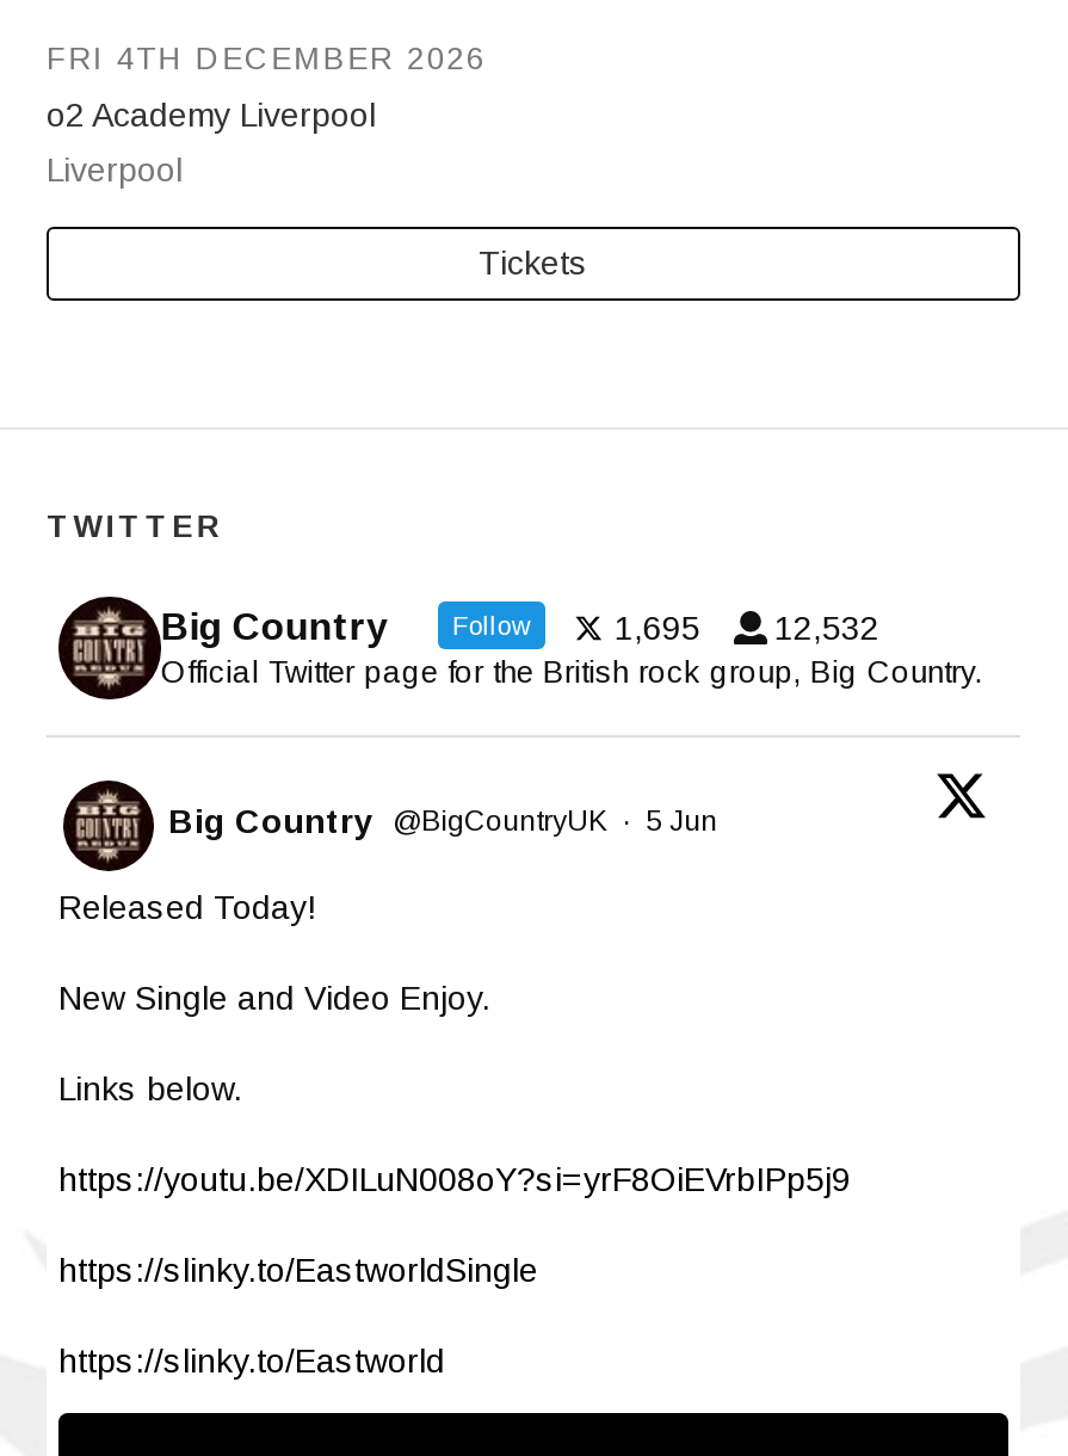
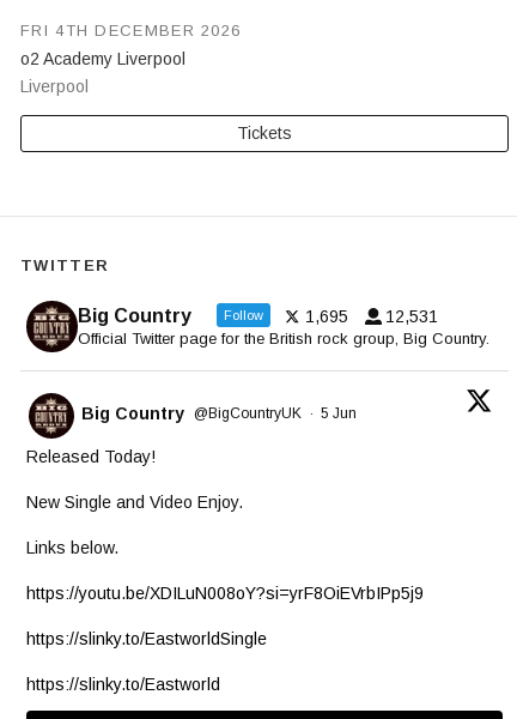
[614,609,879,647] 1,695 12,532 -> [305,307,438,326] 1,695 12,531

